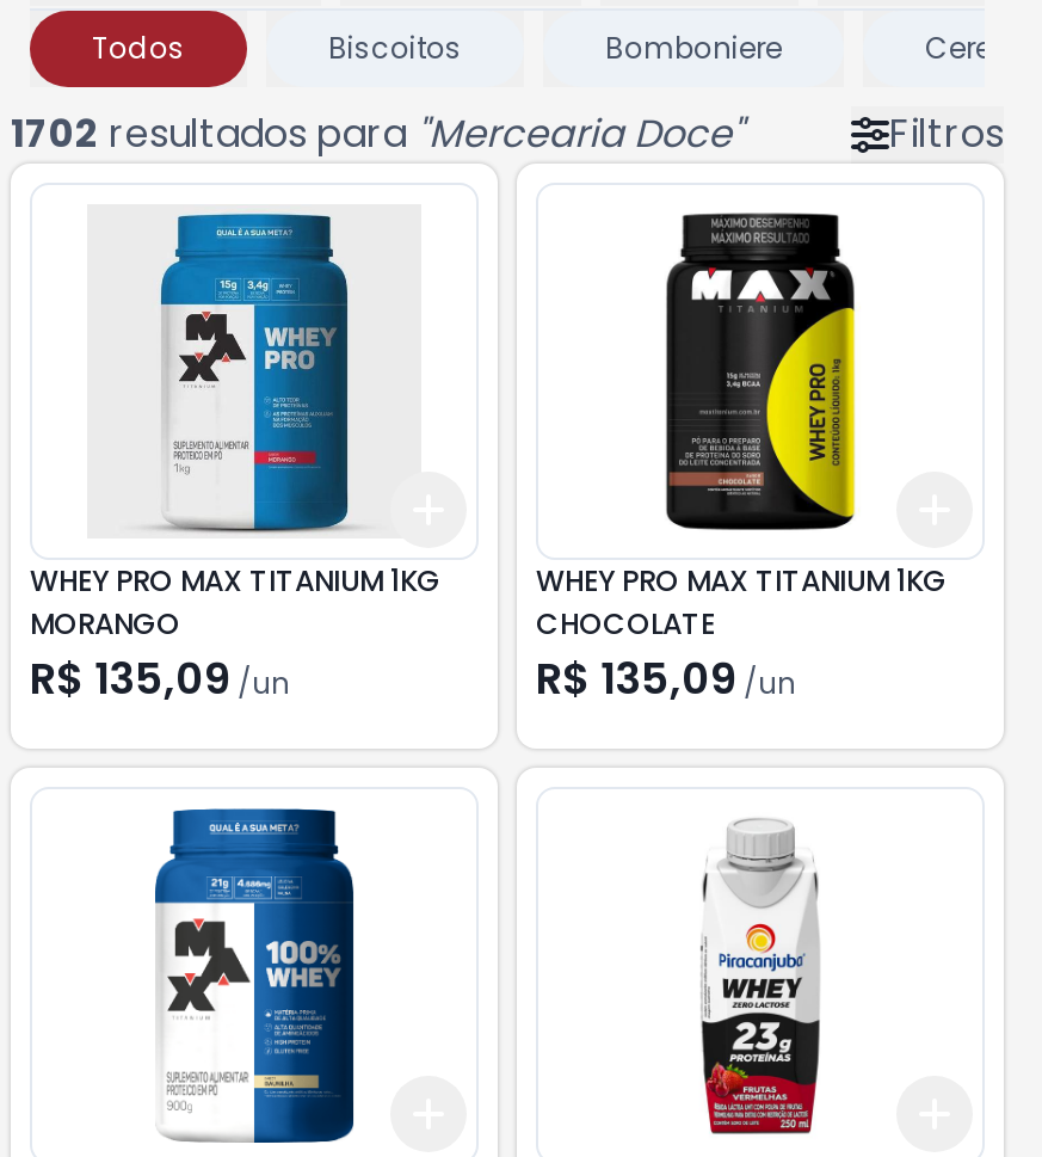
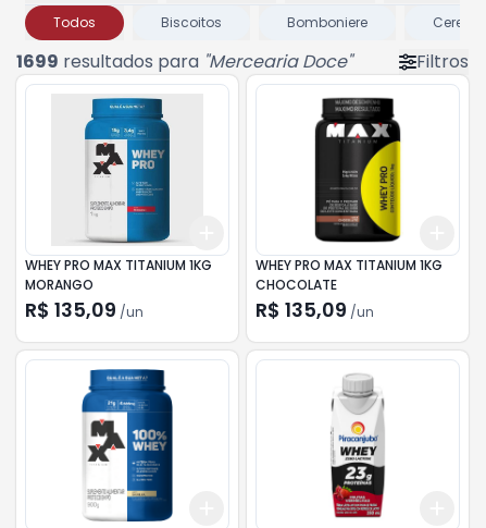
[11,106,744,161] 1702 resultados para " Mercearia Doce" -> [16,49,352,74] 1699 resultados para " Mercearia Doce"

